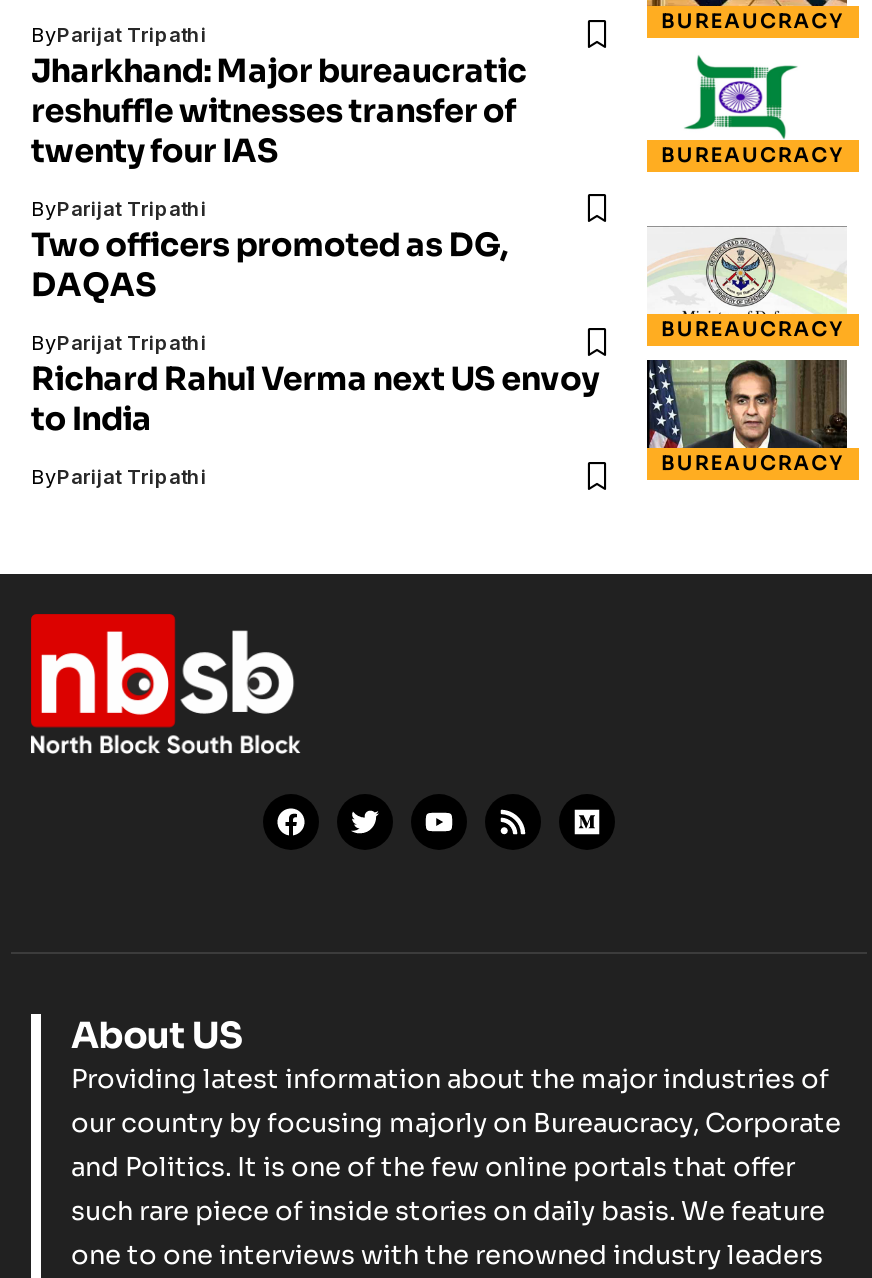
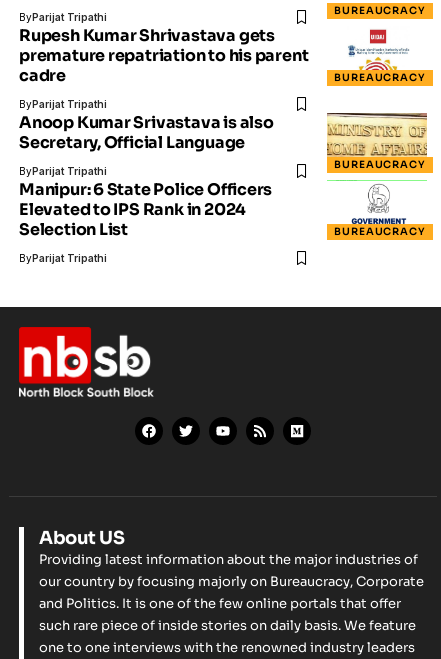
[31,51,527,173] Jharkhand: Major bureaucratic | reshuffle witnesses transfer of | twenty four IAS -> [19,25,308,86] Rupesh Kumar Shrivastava gets | premature repatriation to his parent | cadre
[685,56,807,138] [image] -> [348,29,409,69] [image]
[31,225,507,307] Two officers promoted as DG, | DAQAS -> [19,112,274,153] Anoop Kumar Srivastava is also | Secretary, Official Language
[647,226,845,314] [image] -> [326,112,428,156] [image]
[31,359,599,441] Richard Rahul Verma next US envoy | to India -> [19,179,272,240] Manipur: 6 State Police Officers | Elevated to IPS Rank in 2024 | Selection List
[645,358,849,450] [image] -> [327,180,427,225] [image]

